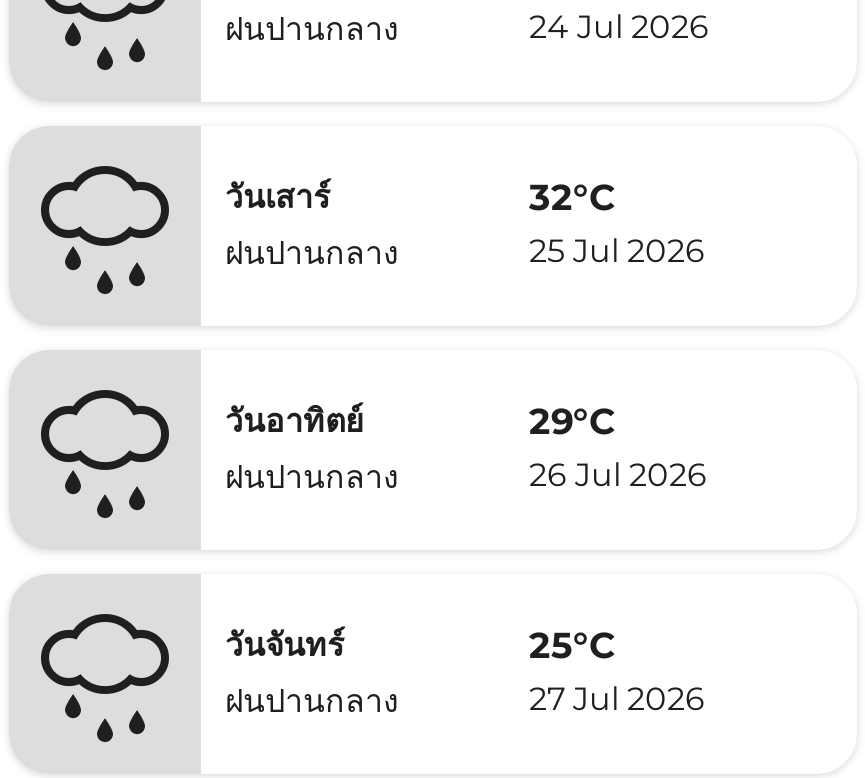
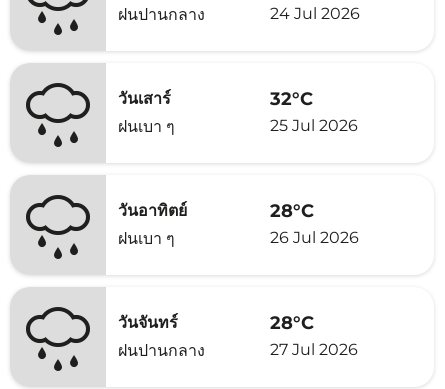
[225,234,399,272] ฝนปานกลาง -> [118,117,175,136] ฝนเบา ๆ
[529,399,615,443] 29°C -> [270,199,314,221] 28°C
[225,458,399,496] ฝนปานกลาง -> [118,229,175,248] ฝนเบา ๆ
[529,623,615,667] 25°C -> [270,311,314,333] 28°C

